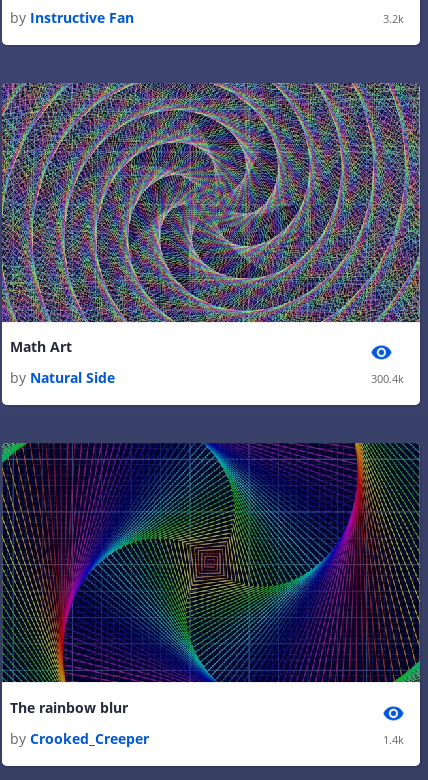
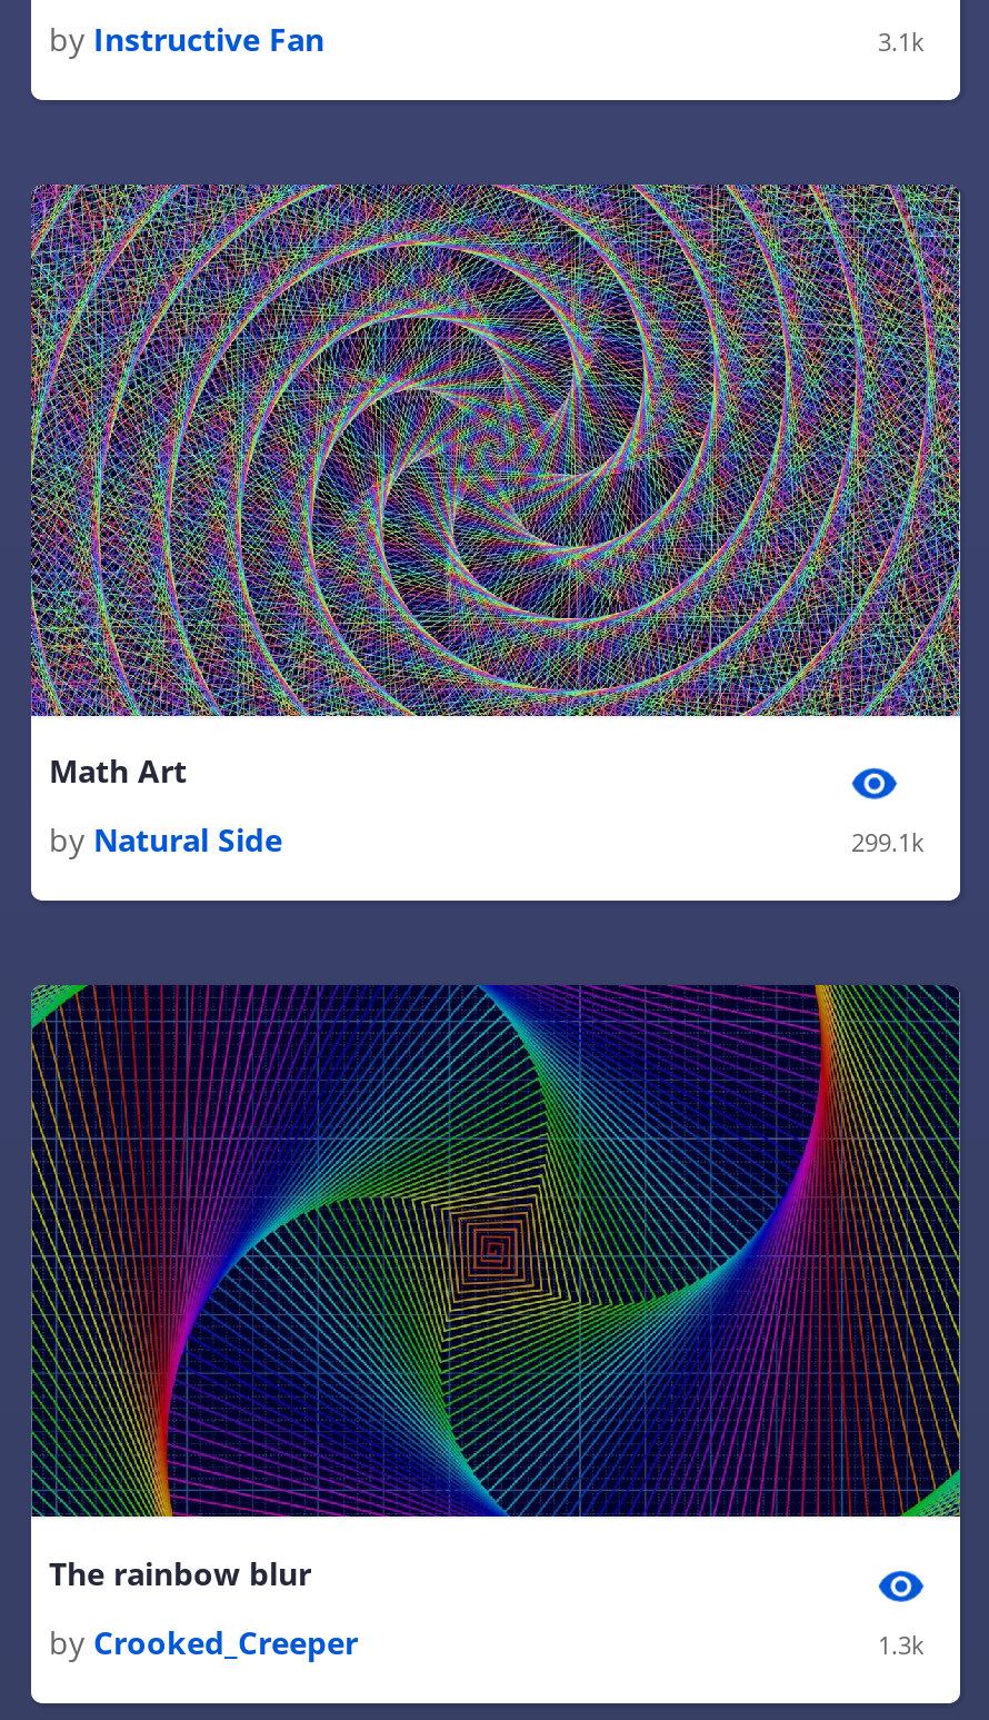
[383,11,404,26] 3.2k -> [878,24,925,58] 3.1k
[371,371,404,386] 300.4k -> [851,825,925,859] 299.1k
[383,731,404,746] 1.4k -> [878,1627,925,1660] 1.3k

